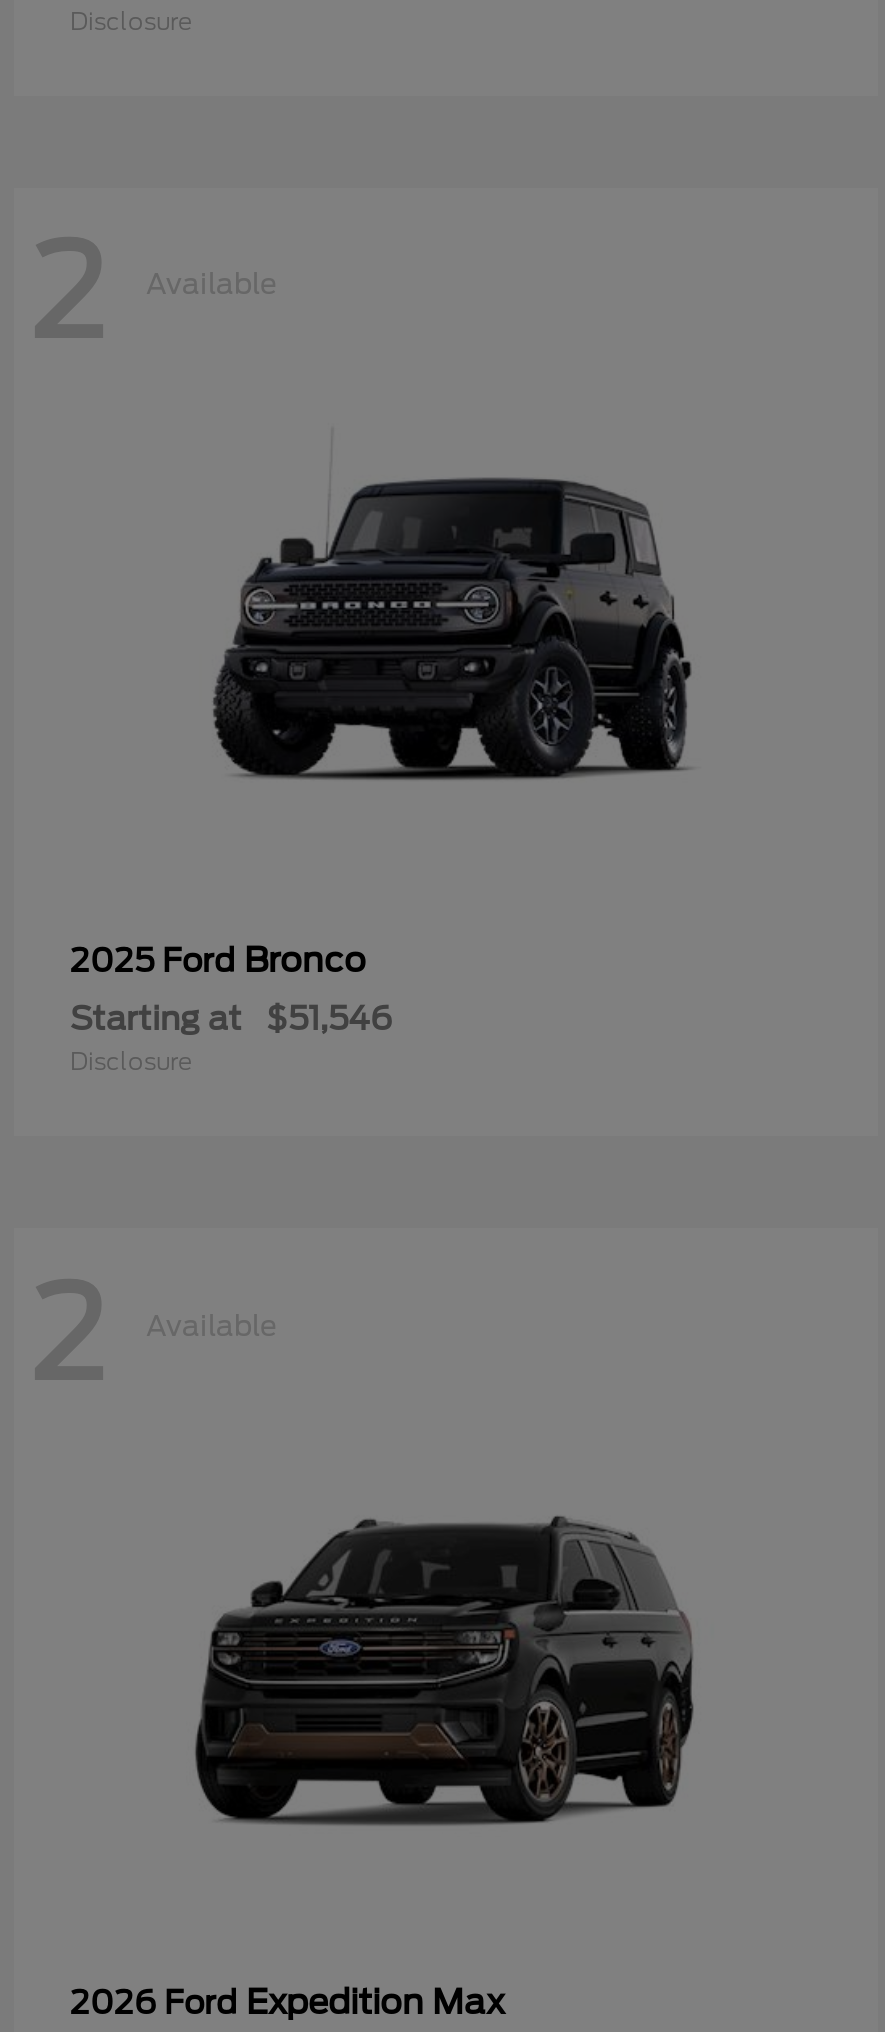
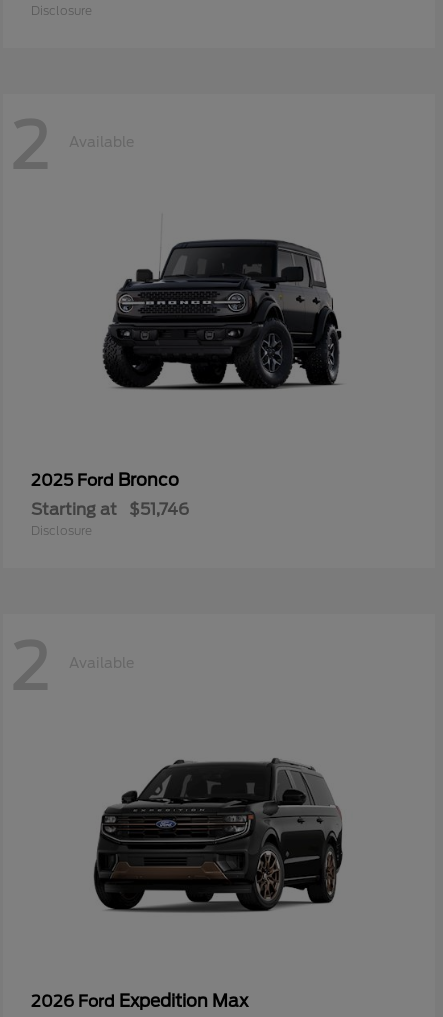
[70,1001,392,1039] Starting at $51,546 -> [31,500,189,519] Starting at $51,746

